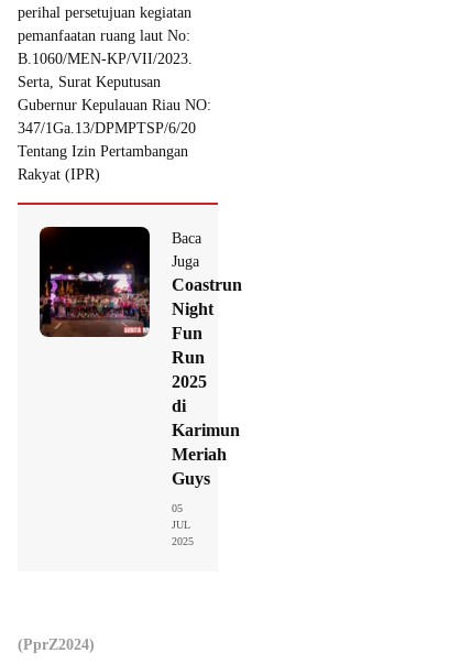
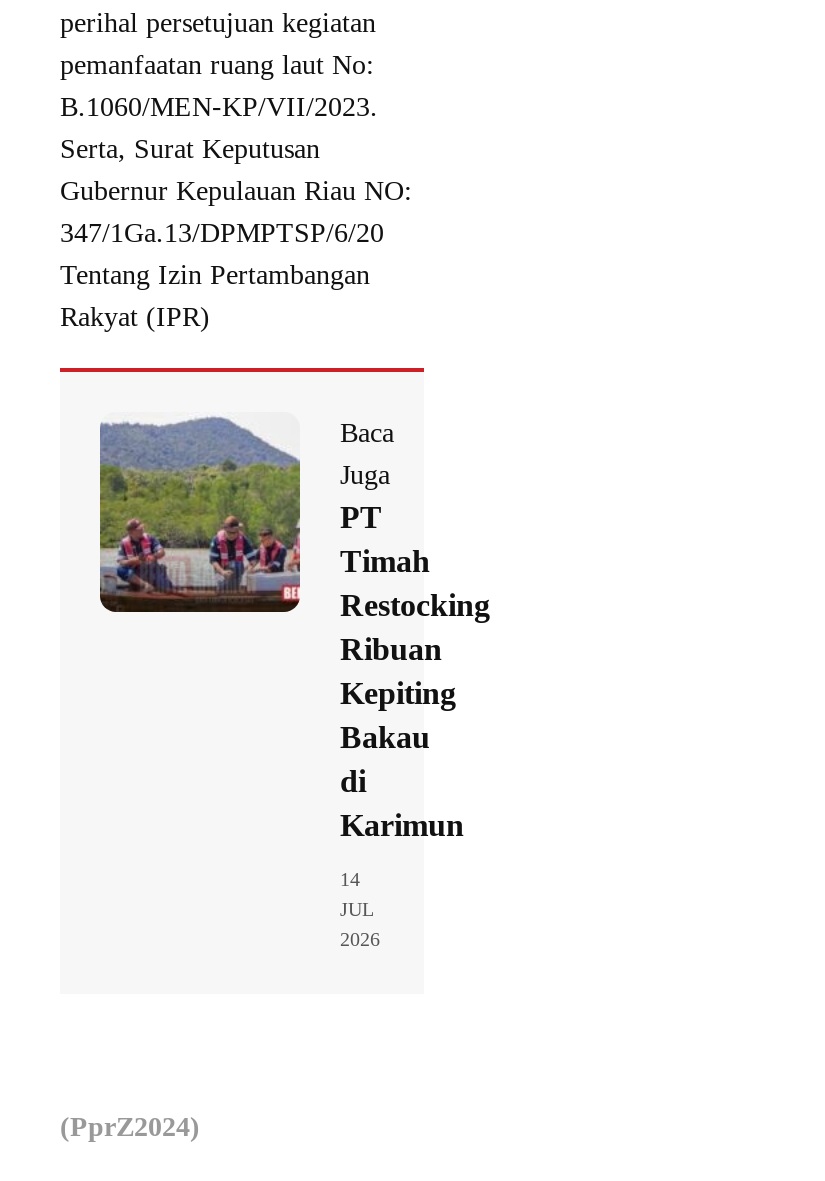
[39,226,242,391] [image] | Coastrun | Night | Fun | Run | 2025 -> [98,412,490,755] [image] | PT | Timah | Restocking | Ribuan | Kepiting | Bakau
moved [172,397,240,440] -> [340,765,464,843]: di | Karimun
[172,445,227,515] Meriah | Guys | 05 -> [340,869,360,891] 14
[172,535,194,548] 2025 -> [340,929,380,951] 2026

